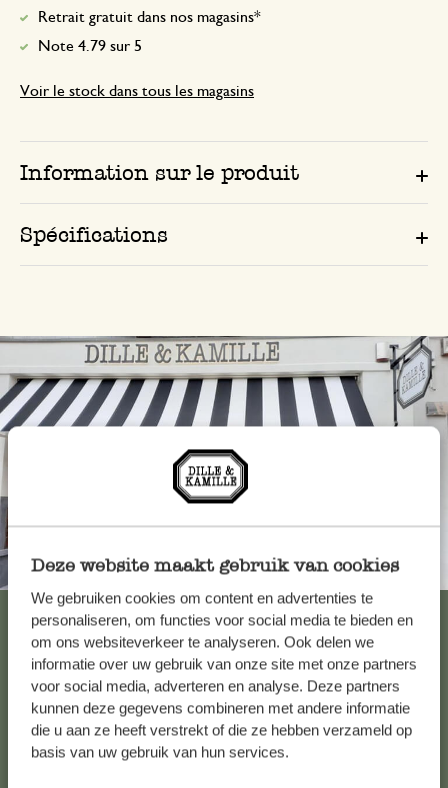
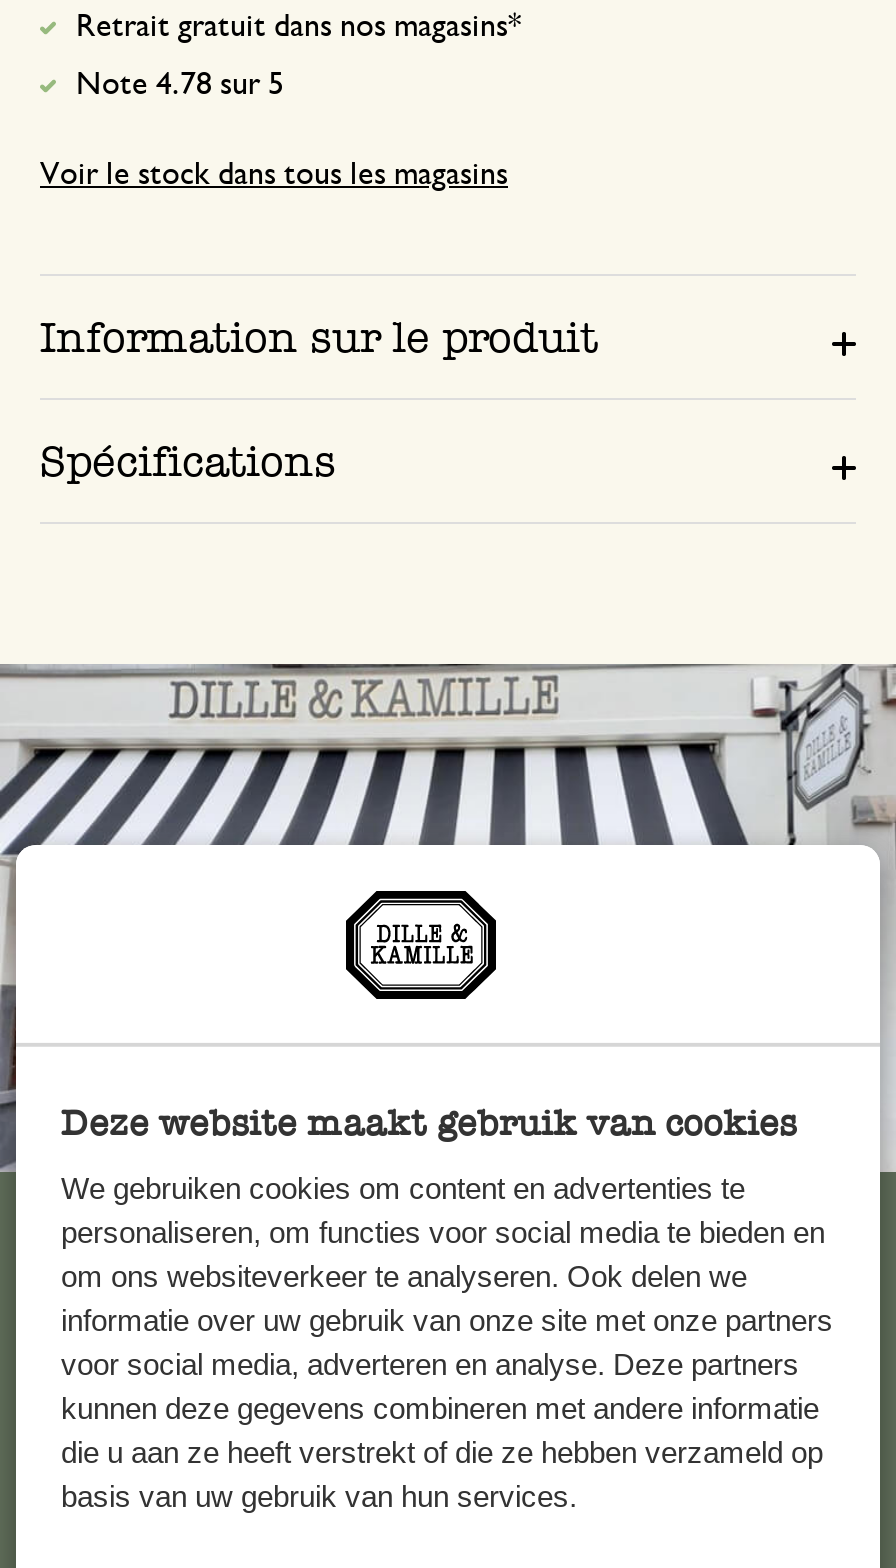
[38,38,142,54] Note 4.79 sur 5 -> [76,69,284,101] Note 4.78 sur 5

